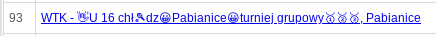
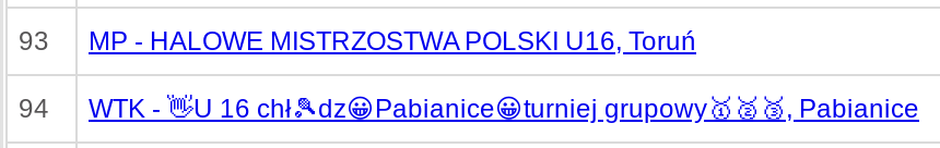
none -> [19,26,696,124] MP - HALOWE MISTRZOSTWA POLSKI U16, Toruń | 94

